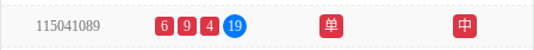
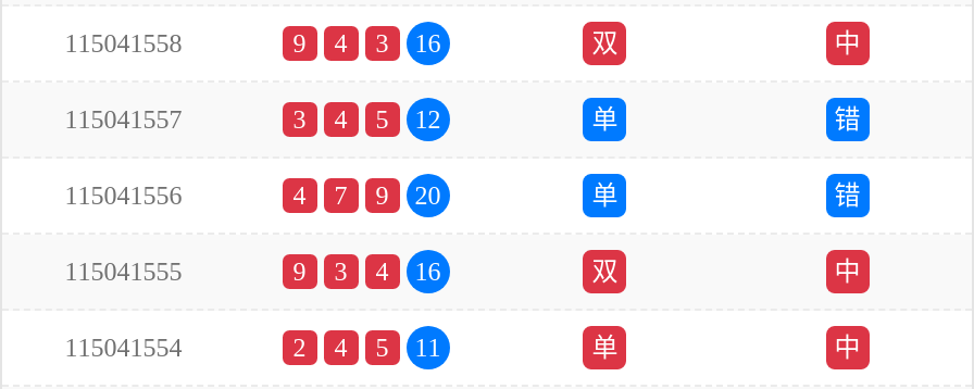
[36,18,168,35] 115041089 | 6 -> [65,28,182,59] 115041558
[227,18,242,35] 19 -> [65,28,861,363] 3 | 16 | 双 | 中 | 115041557 | 3 | 4 | 5 | 12 | 单 | 错 | 115041556 | 4 | 7 | 9 | 20 | 单 | 错 | 115041555 | 9 | 3 | 4 | 16 | 双 | 中 | 115041554 | 2 | 4 | 5 | 11

